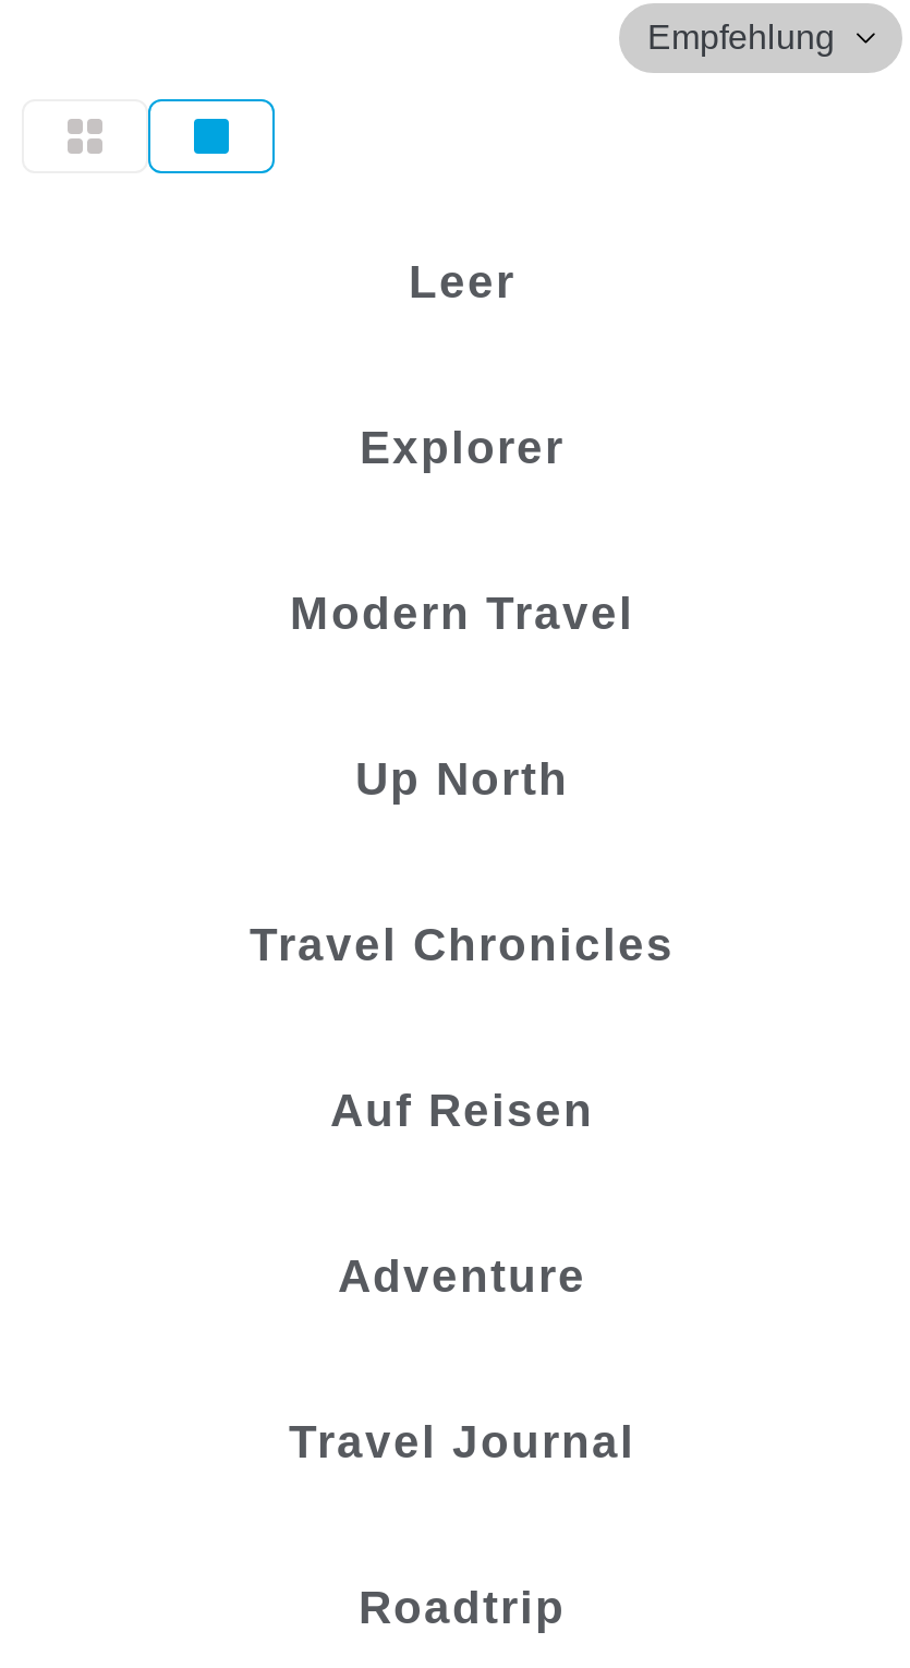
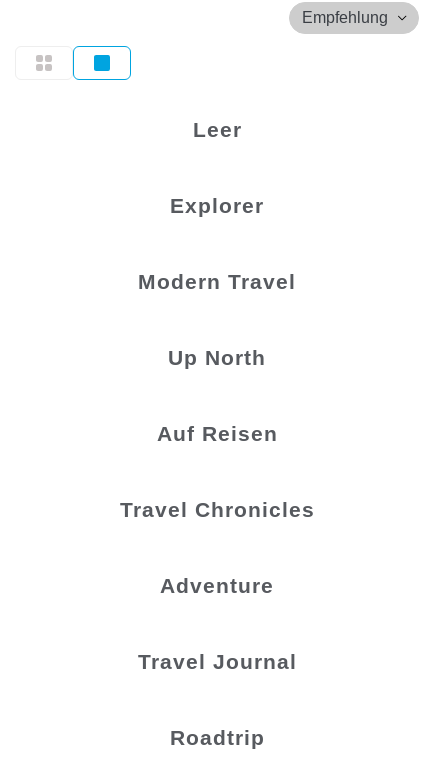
moved [250,919,675,969] -> [119,498,314,521]: Travel Chronicles
moved [330,1085,594,1135] -> [156,422,277,445]: Auf Reisen

